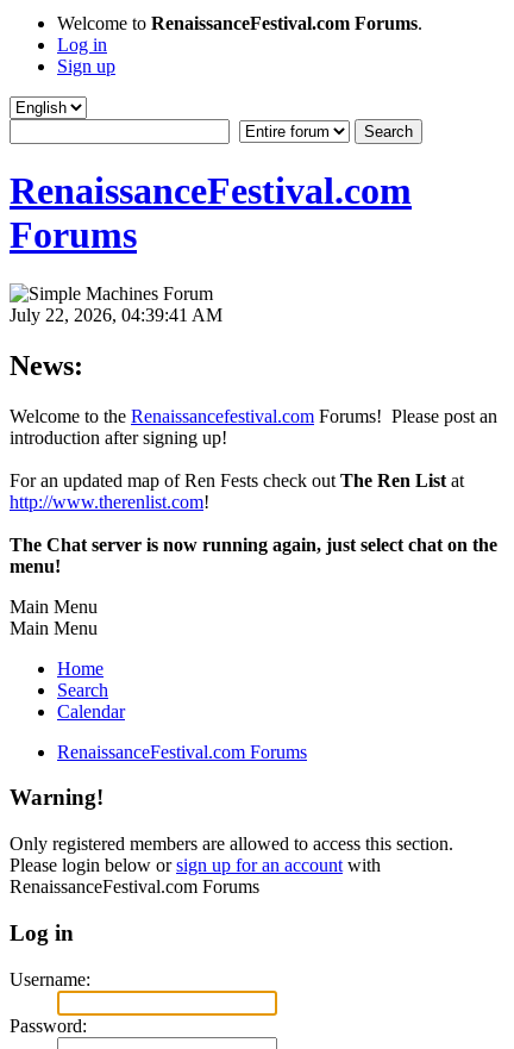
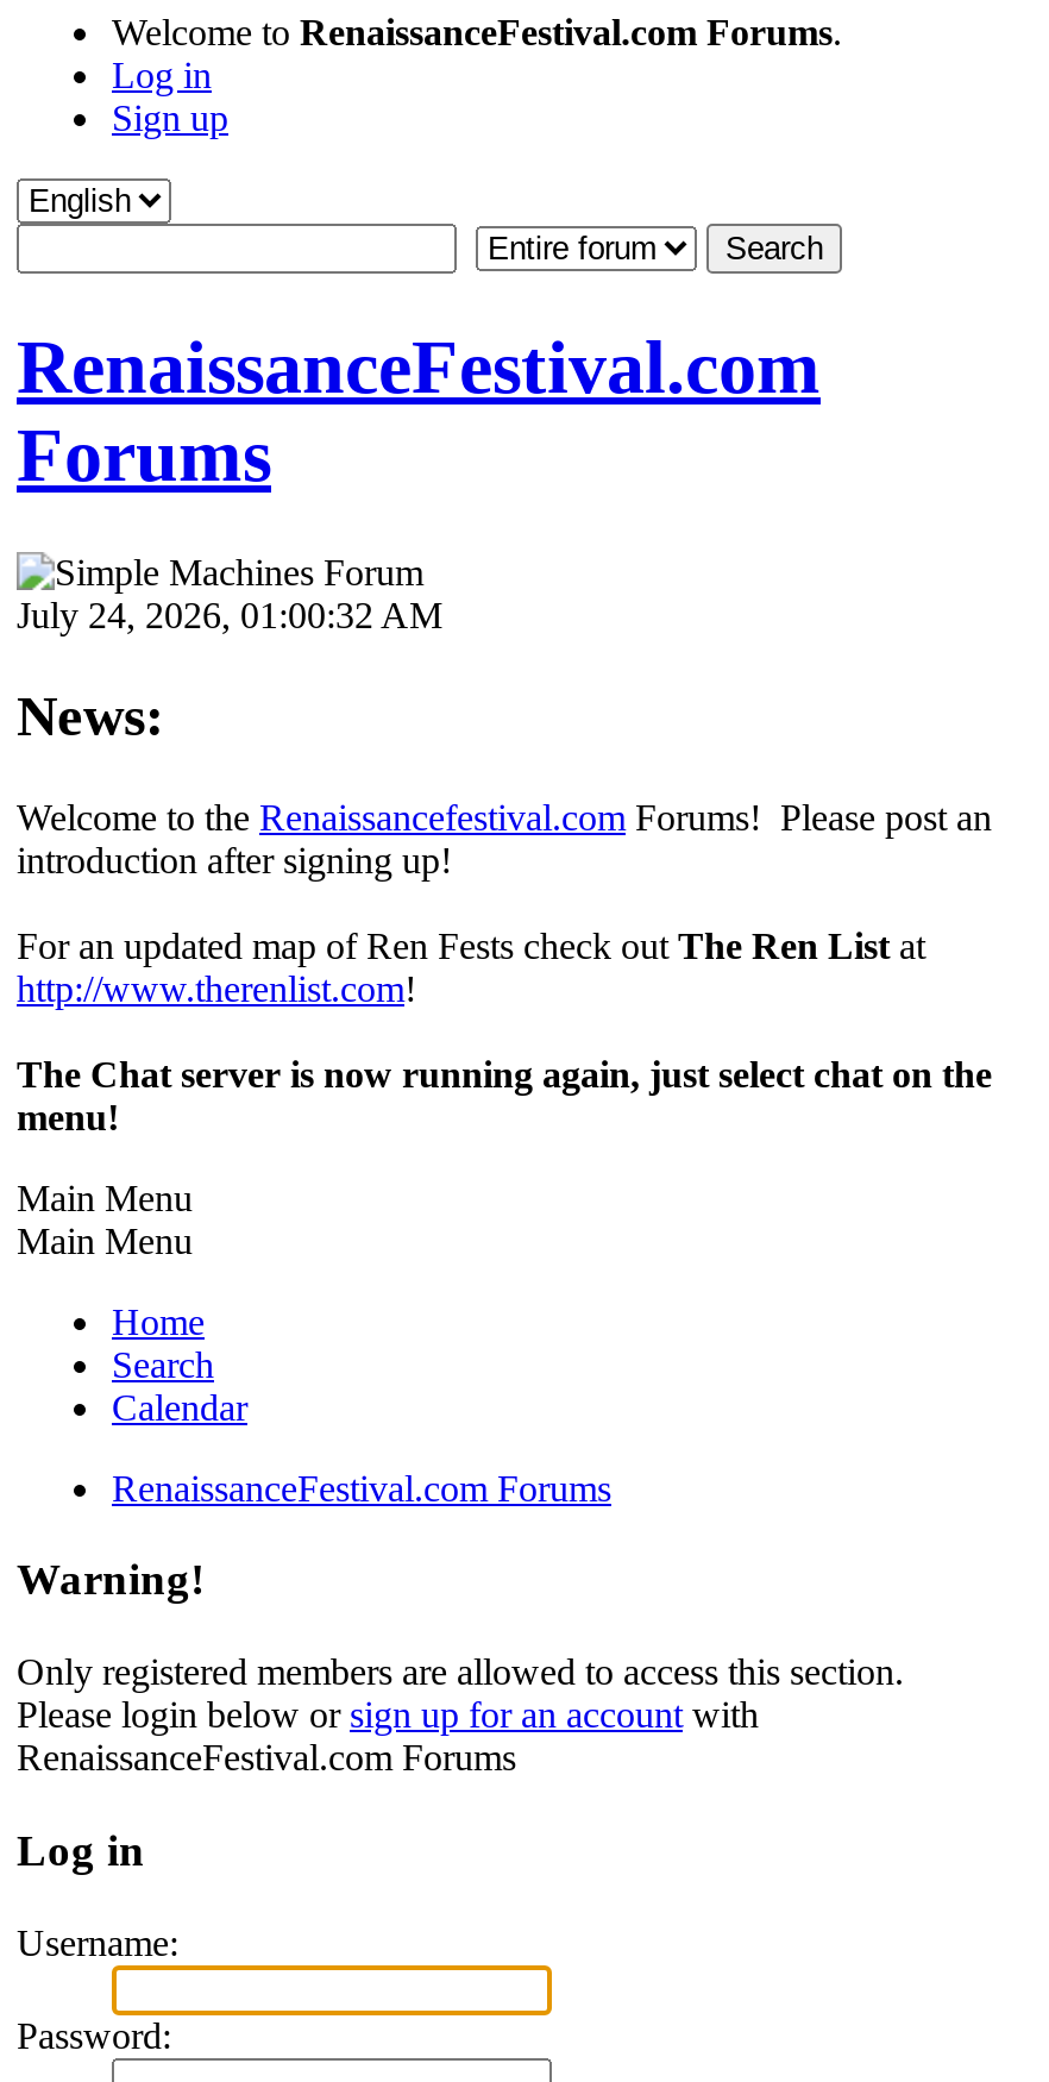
[10,305,222,325] July 22, 2026, 04:39:41 AM -> [17,595,442,635] July 24, 2026, 01:00:32 AM

